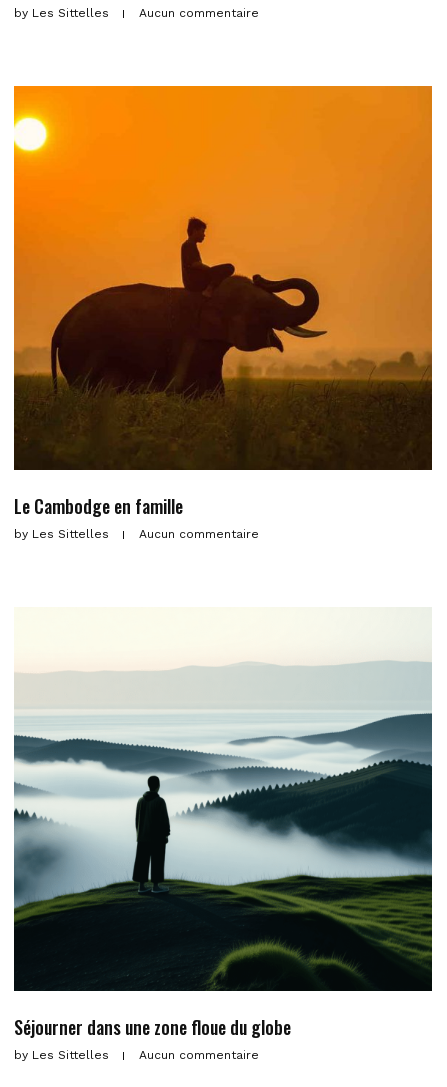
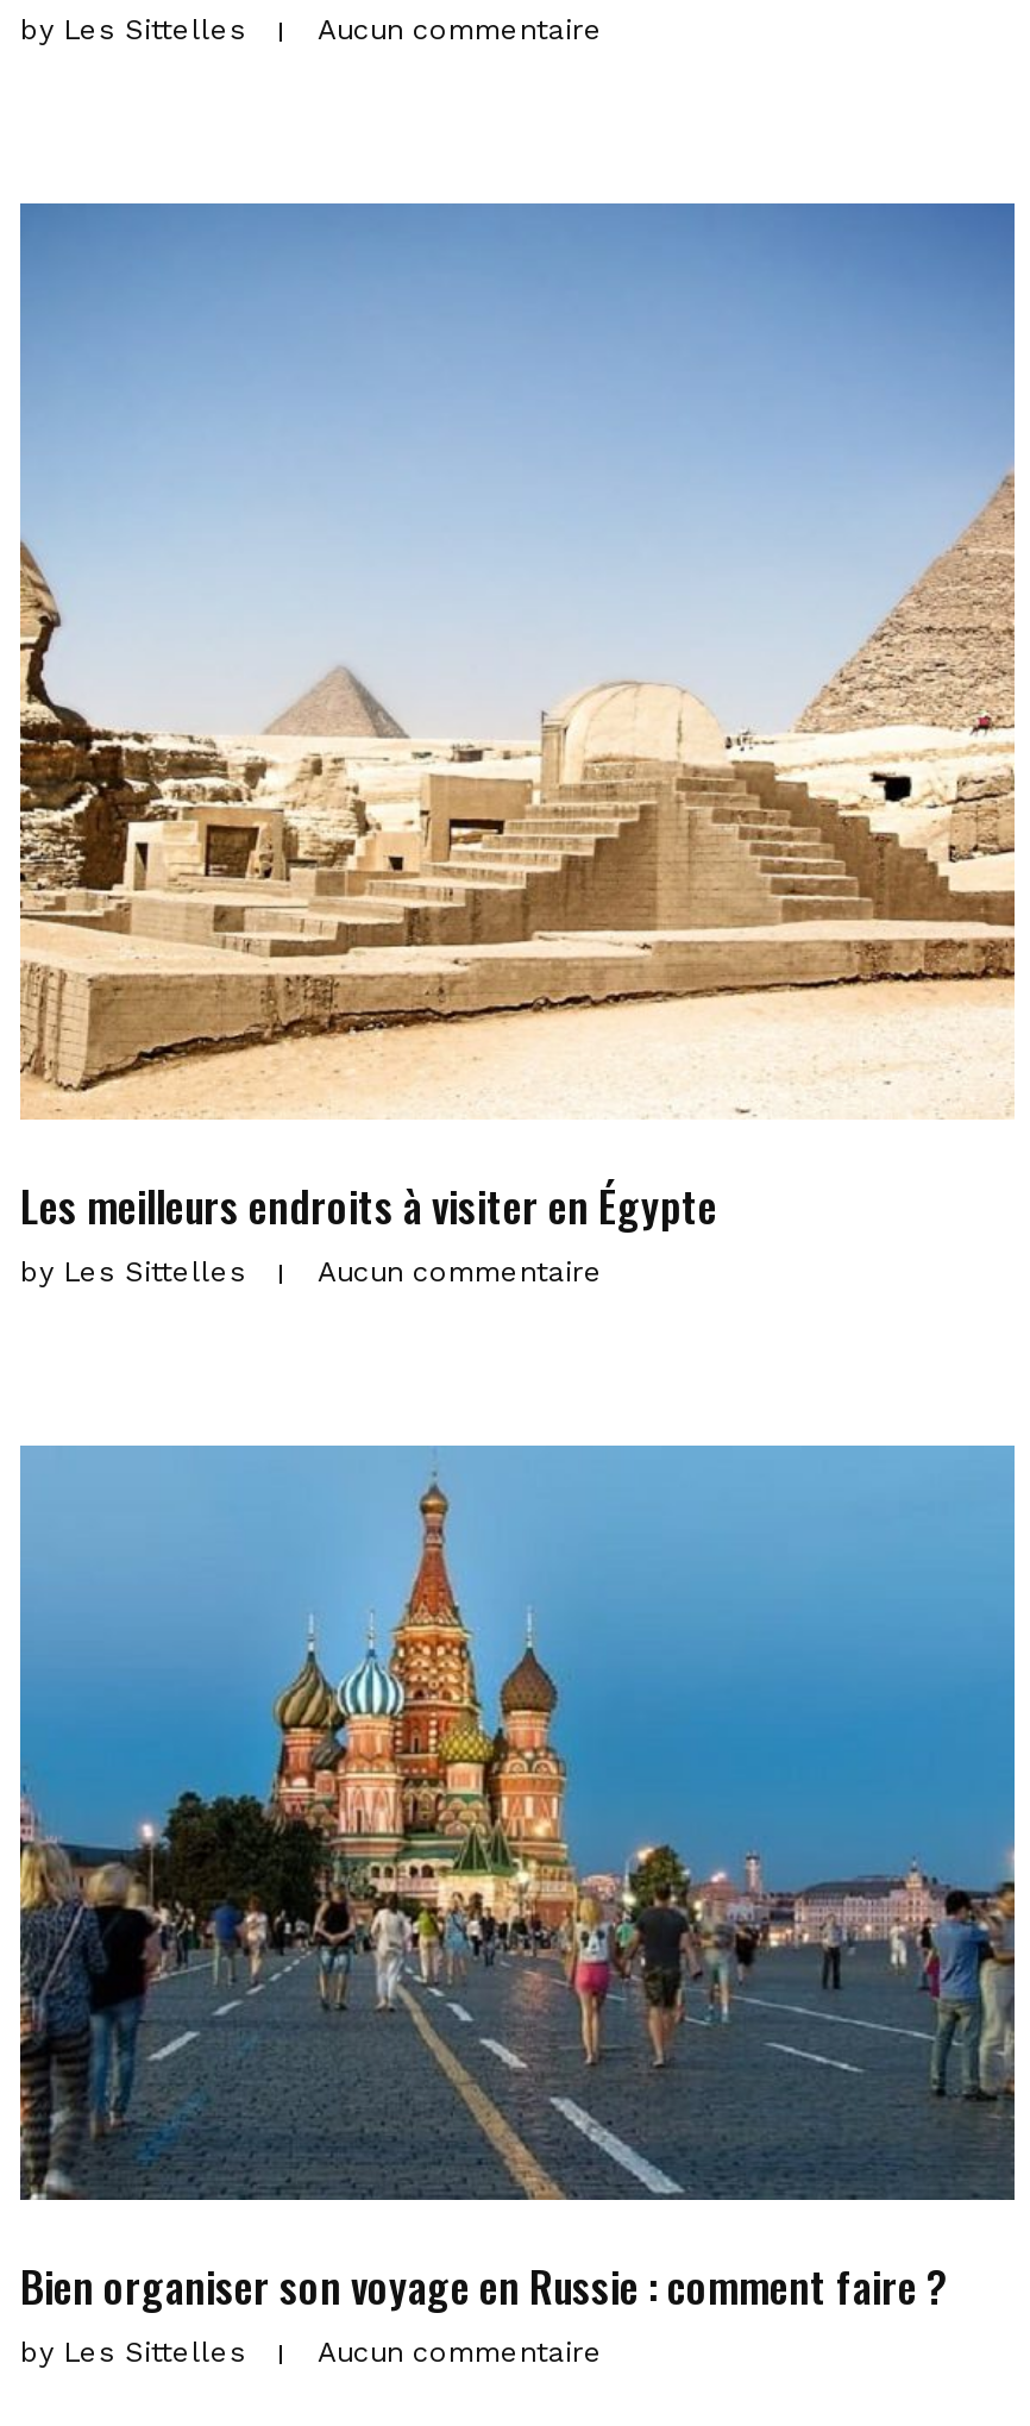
[13,85,433,519] [image] | Le Cambodge en famille -> [18,200,1017,1235] [image] | Les meilleurs endroits à visiter en Égypte
[14,652,433,1040] [image] | Séjourner dans une zone floue du globe -> [18,1444,1017,2317] [image] | Bien organiser son voyage en Russie : comment faire ?

